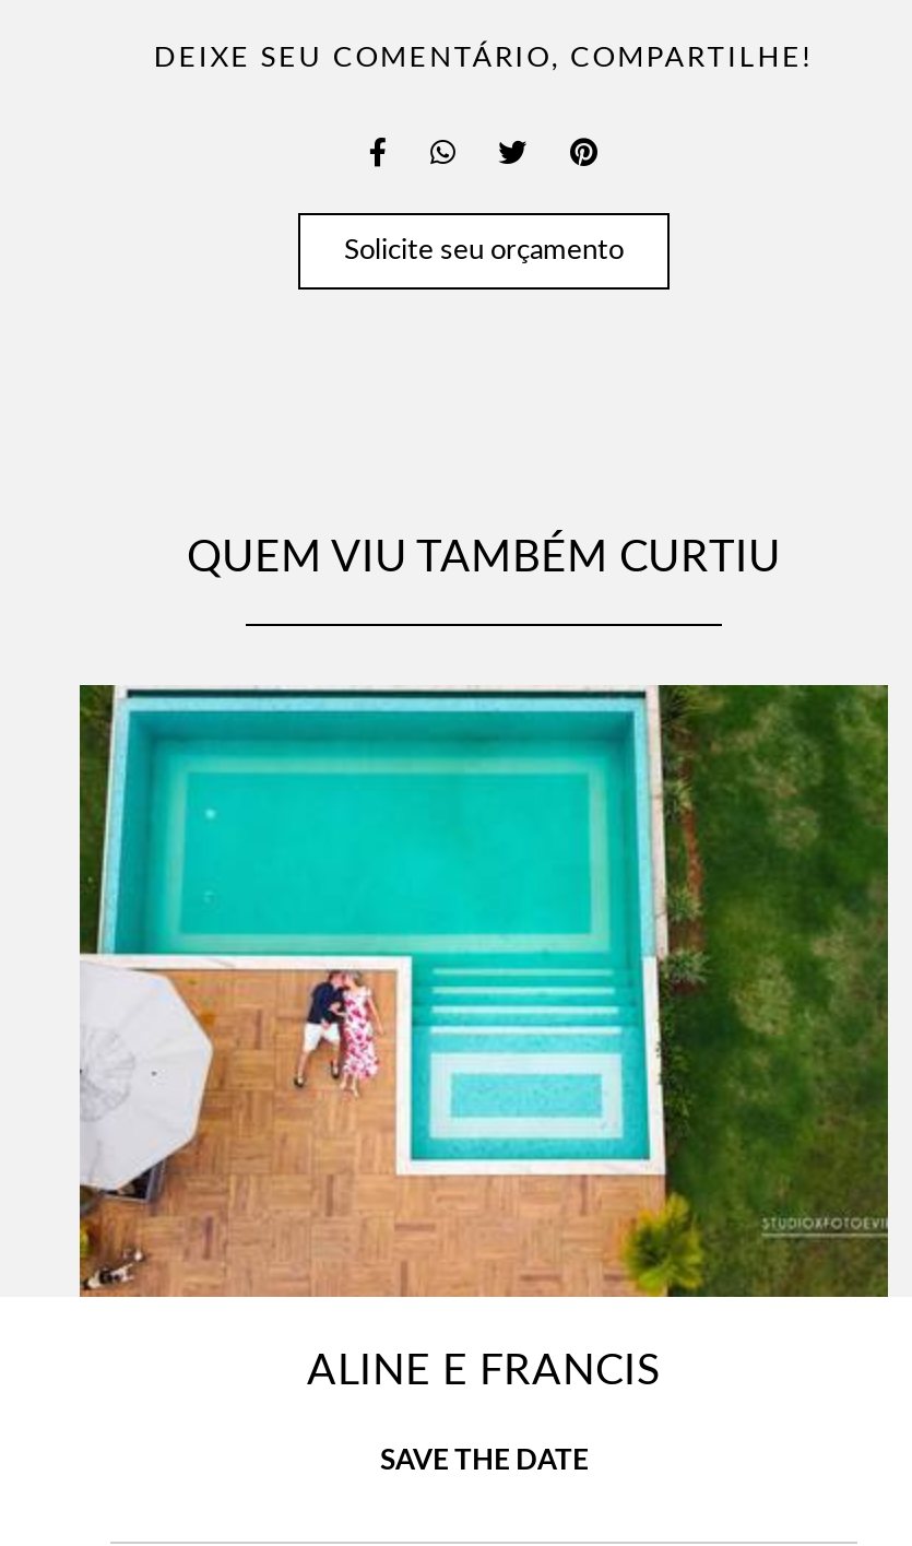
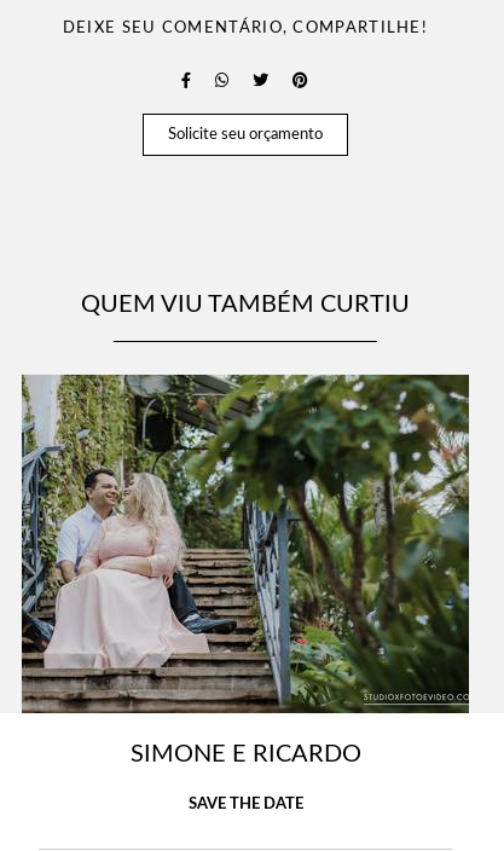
[78,685,888,1393] [image] | ALINE E FRANCIS -> [21,374,470,766] [image] | SIMONE E RICARDO

